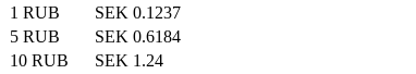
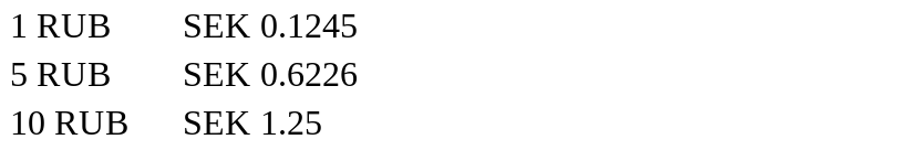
[10,3,181,22] 1 RUB SEK 0.1237 -> [10,7,358,45] 1 RUB SEK 0.1245
[10,27,181,46] 5 RUB SEK 0.6184 -> [10,56,358,93] 5 RUB SEK 0.6226
[10,51,163,70] 10 RUB SEK 1.24 -> [10,104,322,142] 10 RUB SEK 1.25

